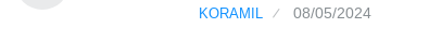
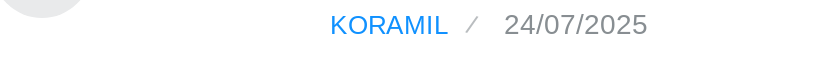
[199,4,371,21] KORAMIL 08/05/2024 -> [330,8,648,40] KORAMIL 24/07/2025

